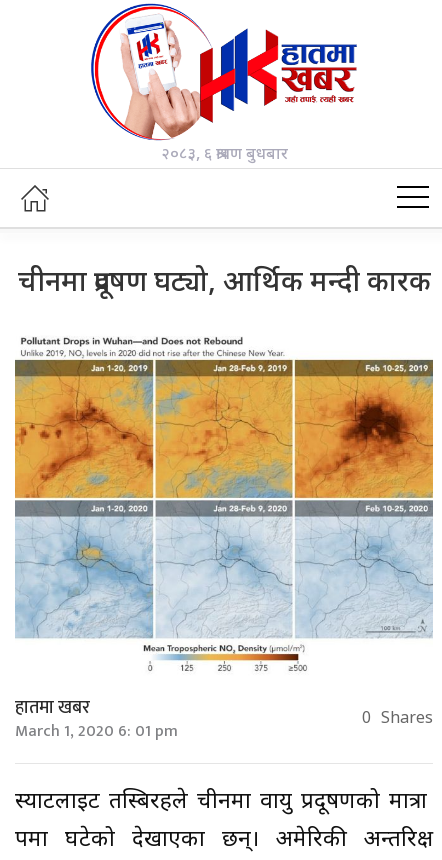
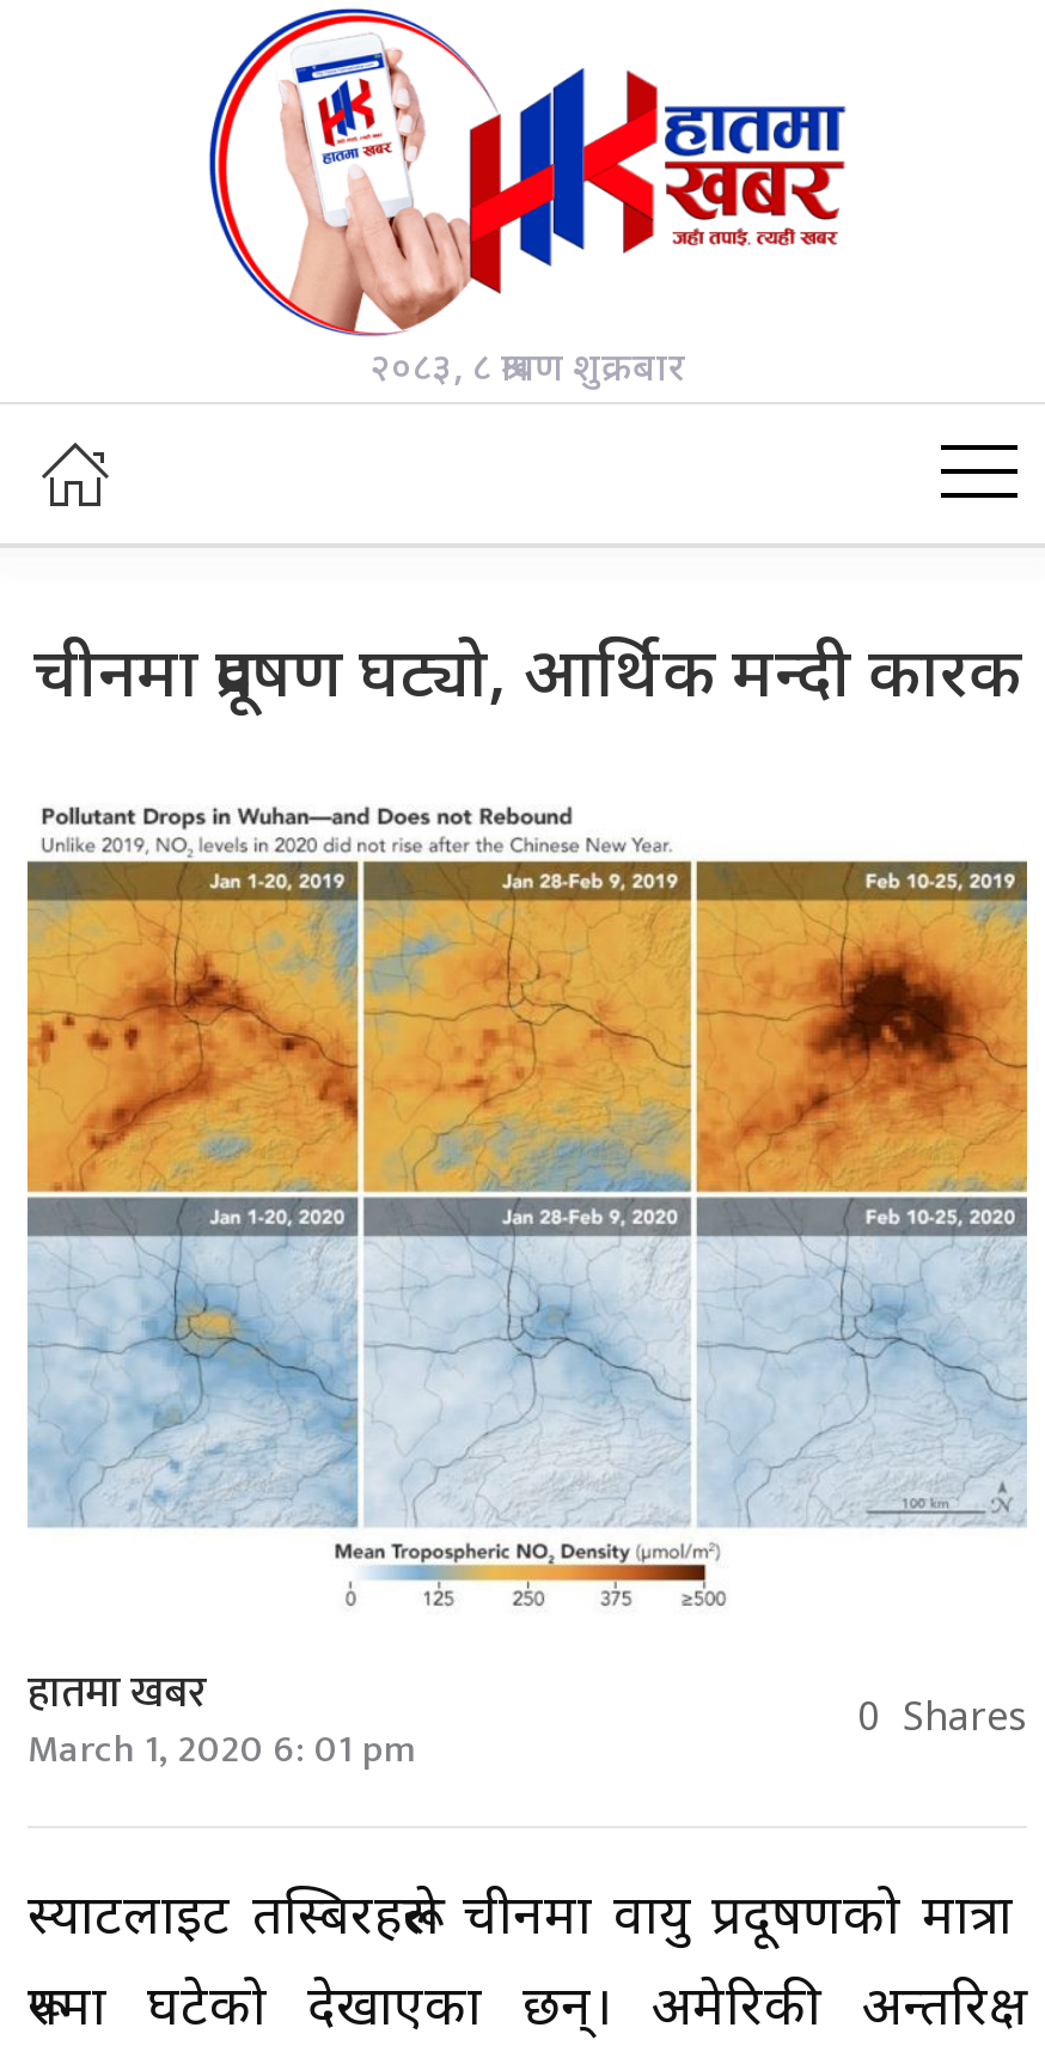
[160,145,287,166] २०८३, ६ श्रावण बुधबार -> [369,347,685,397] २०८३, ८ श्रावण शुक्रबार

